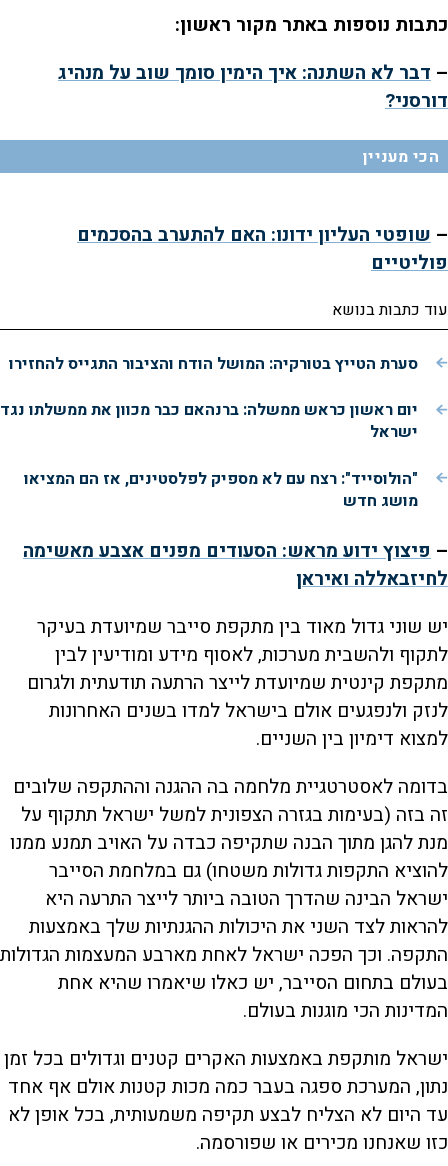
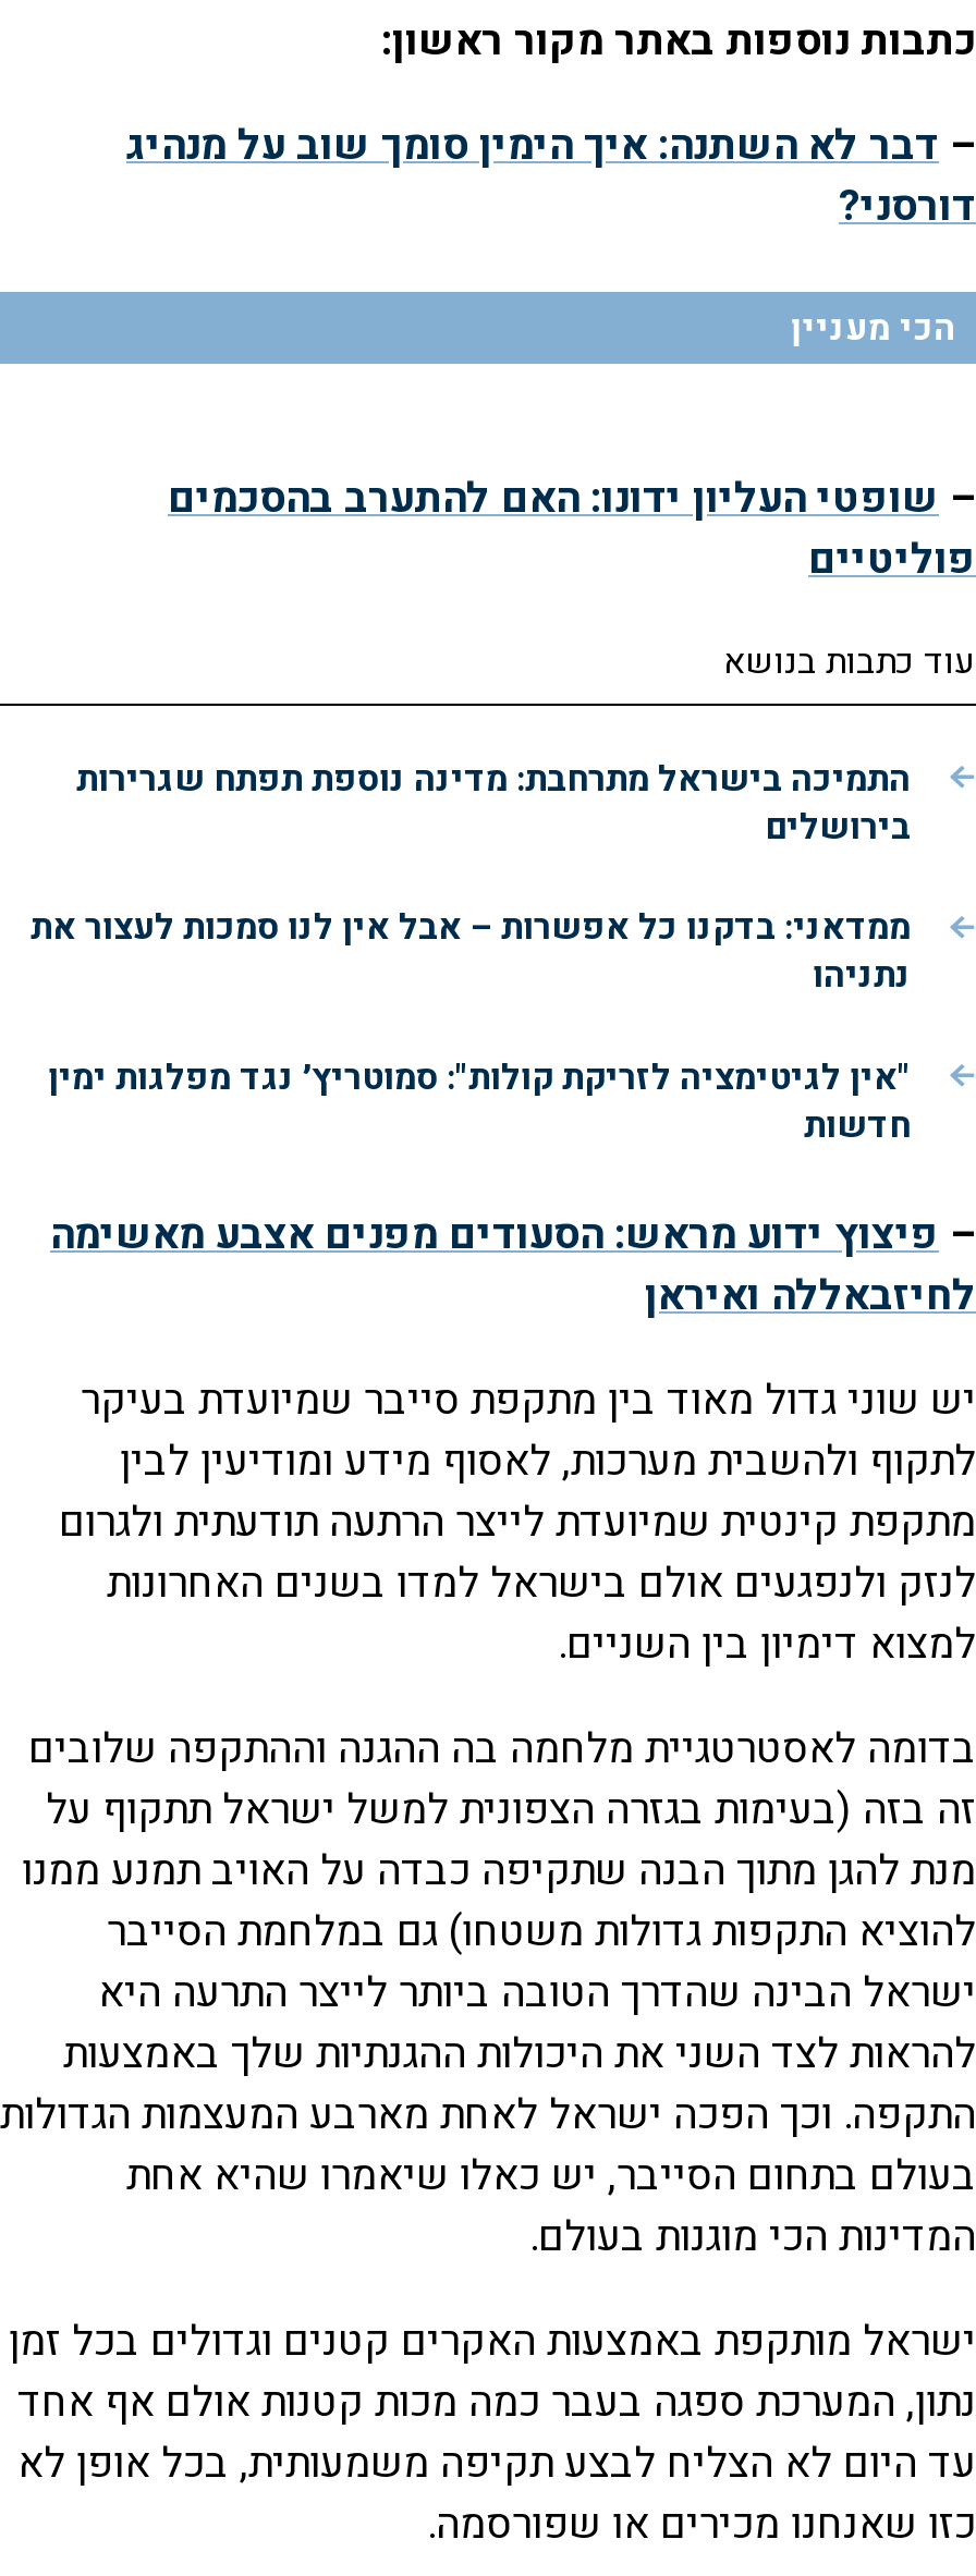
[9,352,418,376] סערת הטייץ בטורקיה: המושל הודח והציבור התגייס להחזירו -> [76,753,911,853] התמיכה בישראל מתרחבת: מדינה נוספת תפתח שגרירות | בירושלים
[0,398,418,444] יום ראשון כראש ממשלה: ברנהאם כבר מכוון את ממשלתו נגד | ישראל -> [30,902,911,1002] ממדאני: בדקנו כל אפשרות – אבל אין לנו סמכות לעצור את | נתניהו
[24,467,418,513] "הולוסייד": רצח עם לא מספיק לפלסטינים, אז הם המציאו | מושג חדש -> [48,1051,911,1152] "אין לגיטימציה לזריקת קולות": סמוטריץ׳ נגד מפלגות ימין | חדשות

